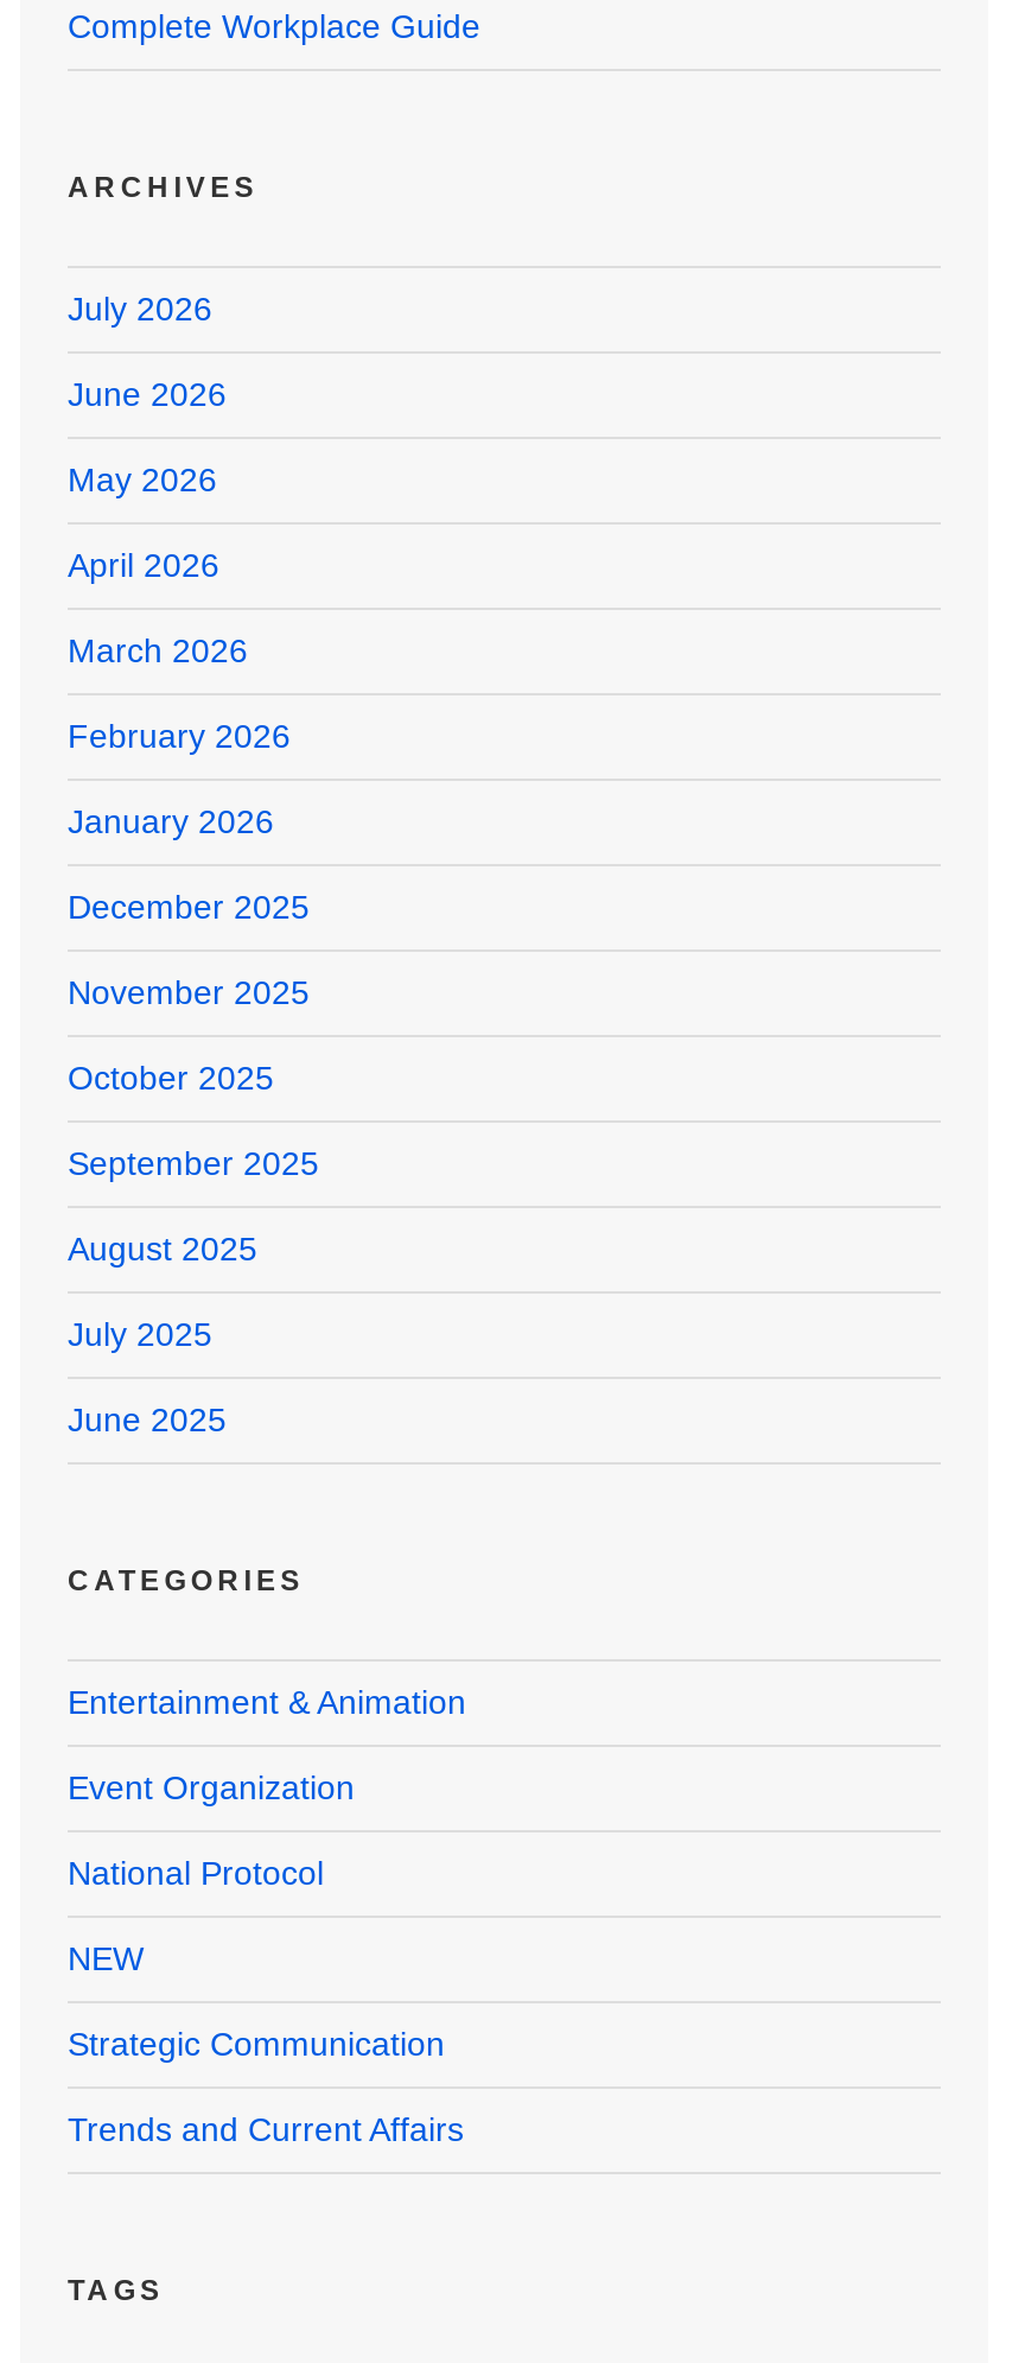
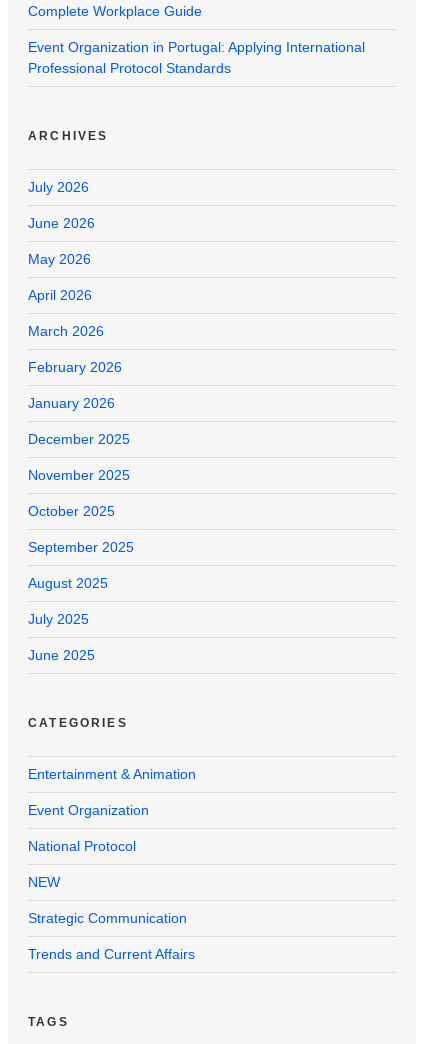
none -> [28,39,365,76] Event Organization in Portugal: Applying International | Professional Protocol Standards

